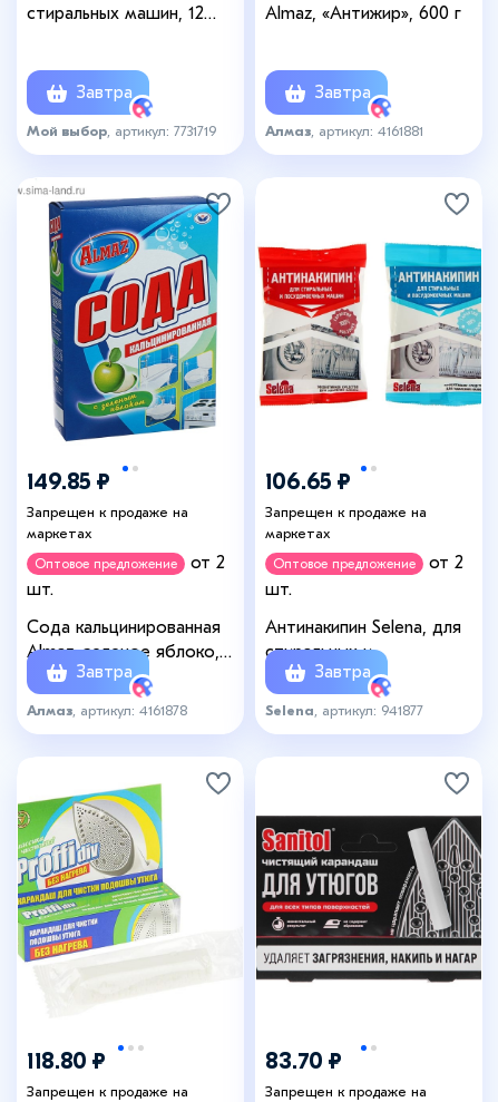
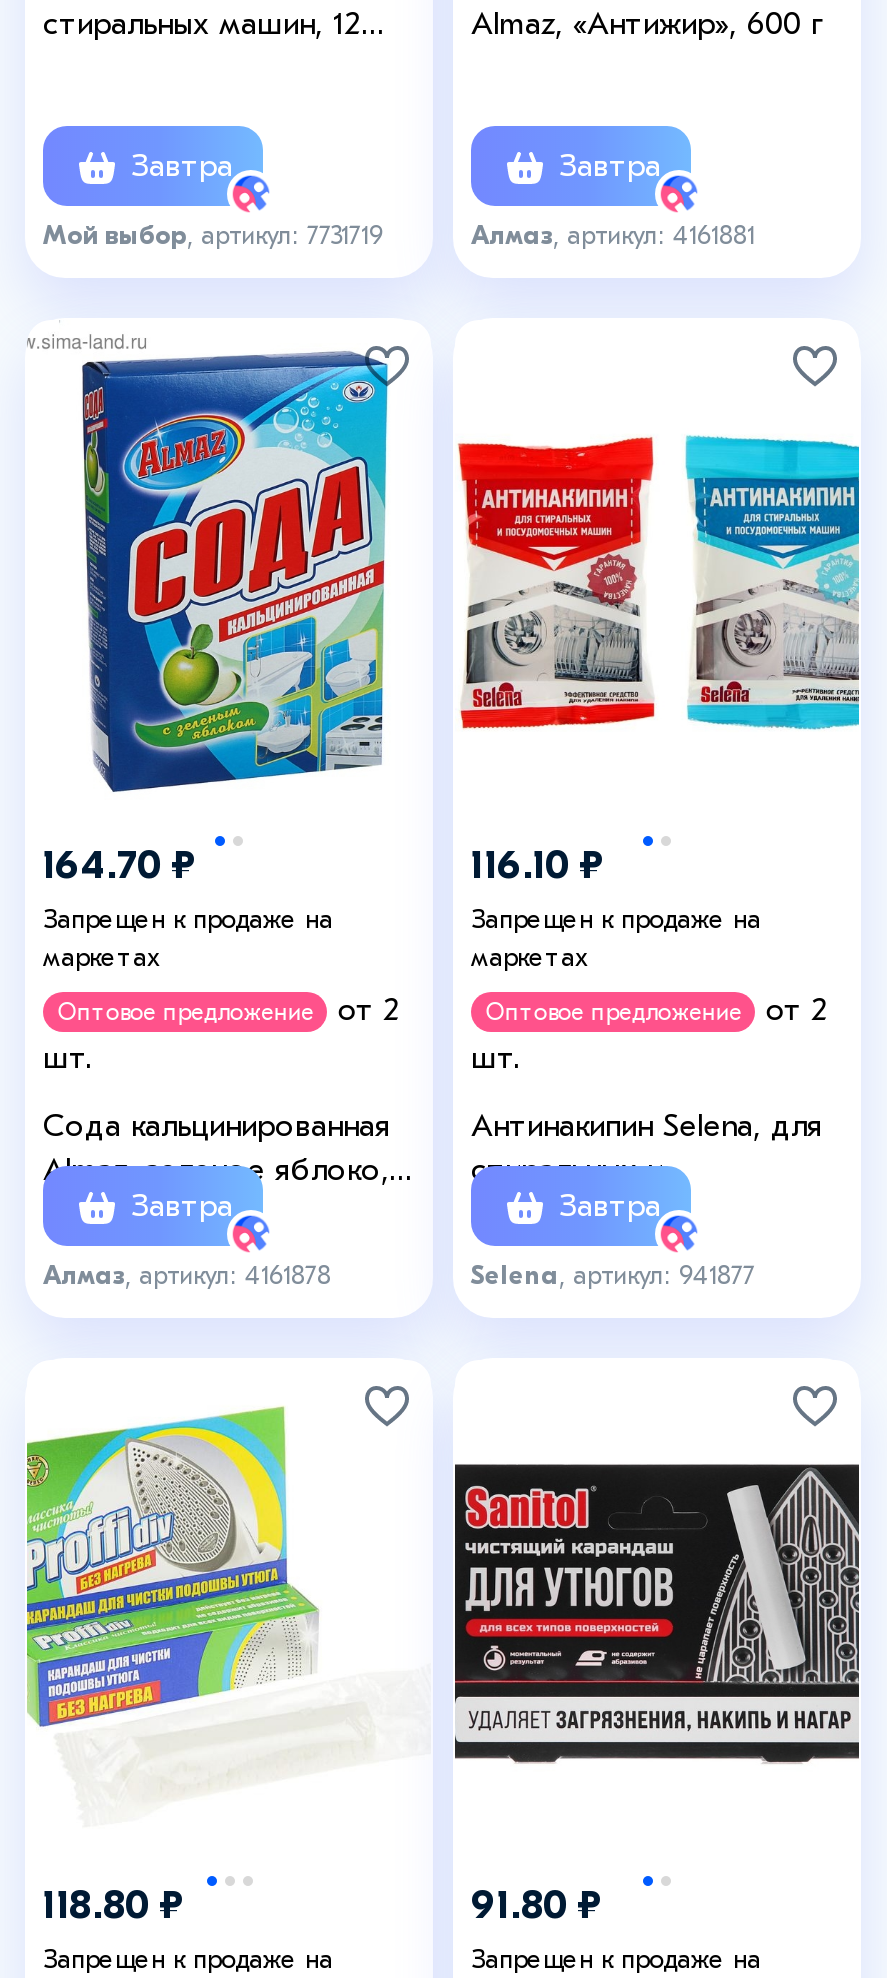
[27,469,110,495] 149.85 ₽ -> [43,842,197,888] 164.70 ₽
[265,469,351,495] 106.65 ₽ -> [471,842,605,888] 116.10 ₽
[265,1049,342,1074] 83.70 ₽ -> [471,1882,603,1928] 91.80 ₽

